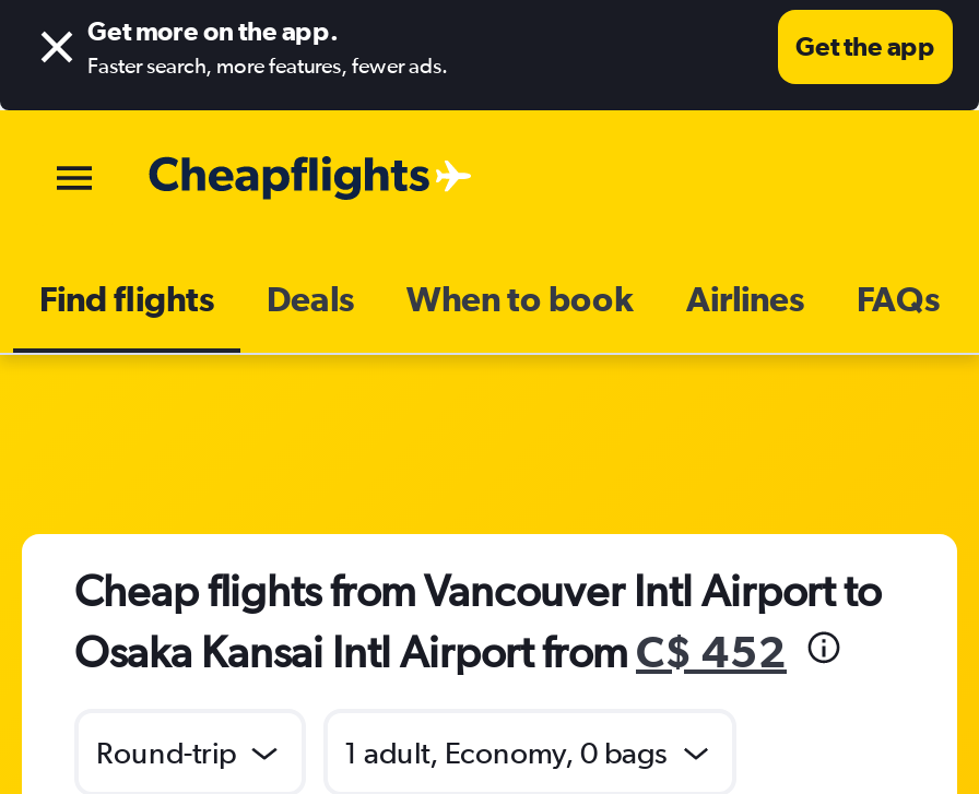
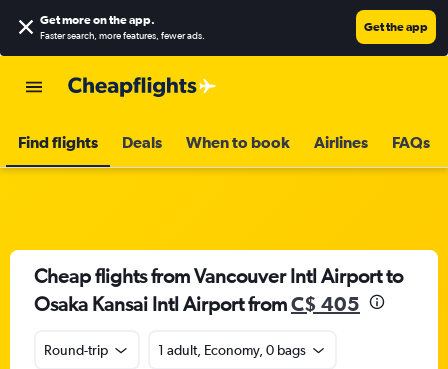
[74,626,787,676] Osaka Kansai Intl Airport from C$ 452 -> [34,292,360,315] Osaka Kansai Intl Airport from C$ 405

